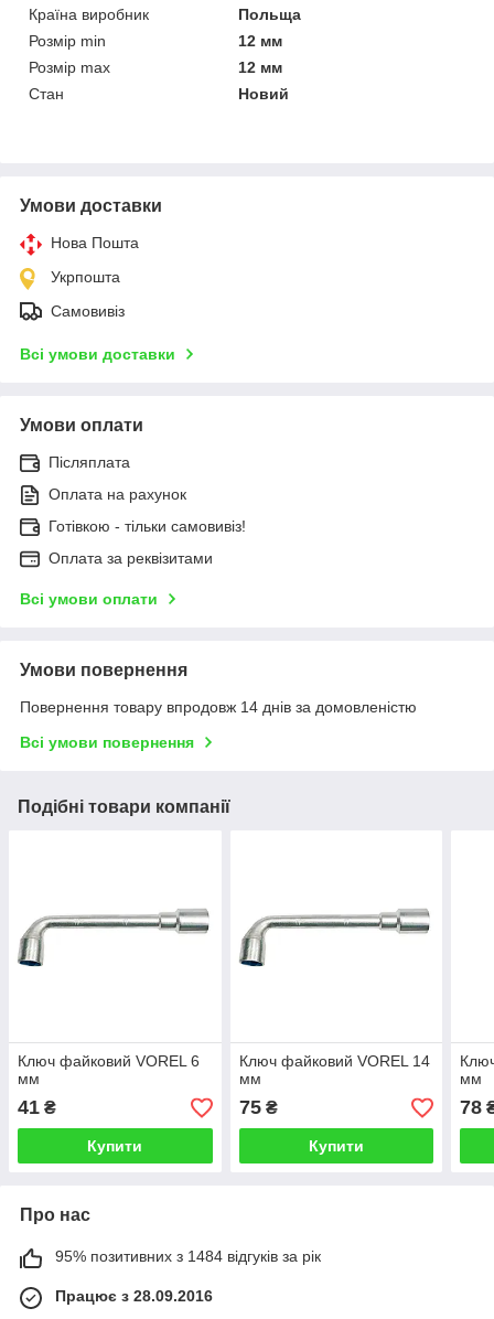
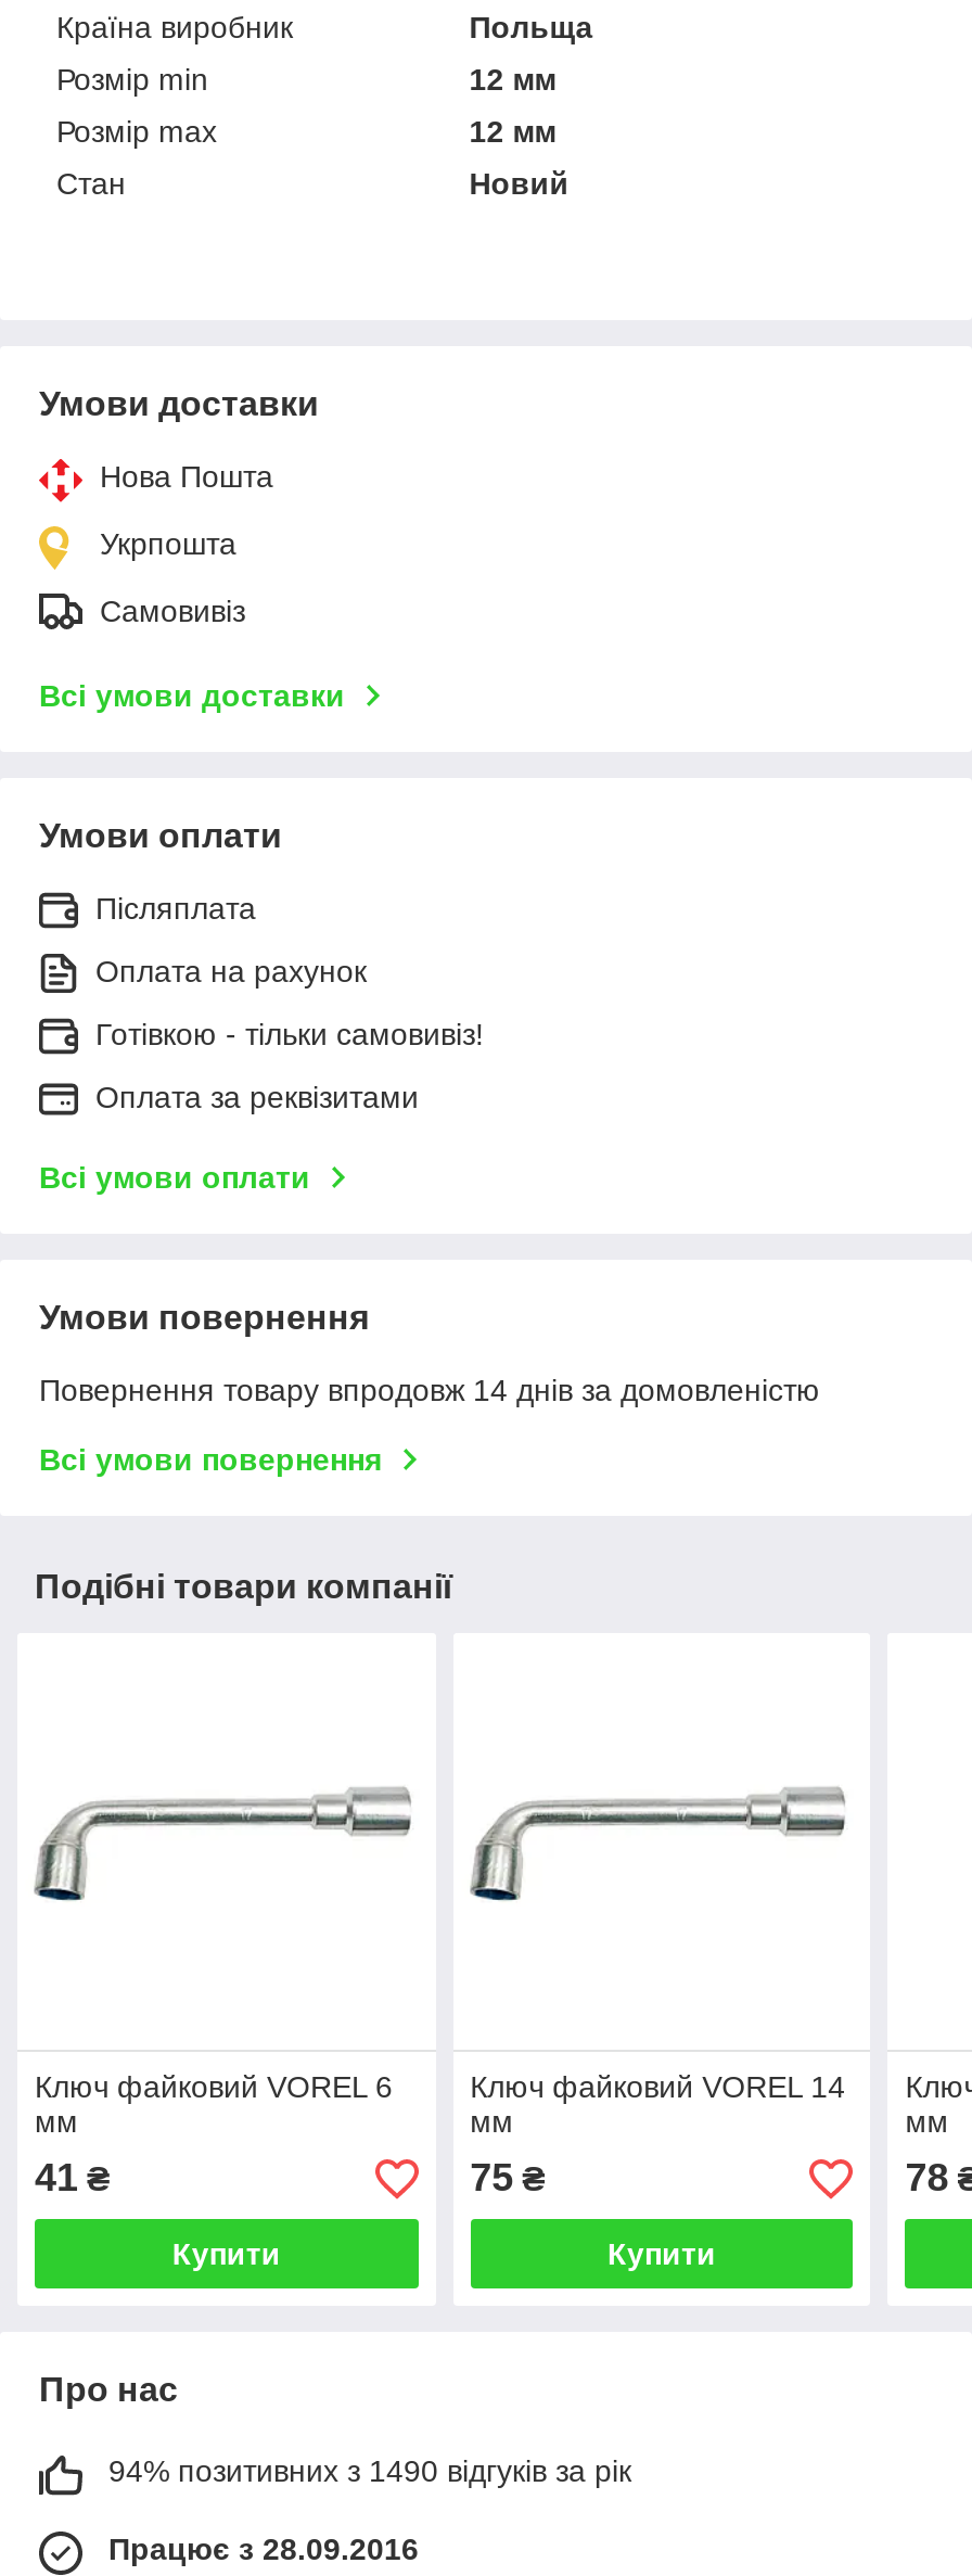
[55,1248,321,1265] 95% позитивних з 1484 відгуків за рік -> [108,2454,631,2489] 94% позитивних з 1490 відгуків за рік

